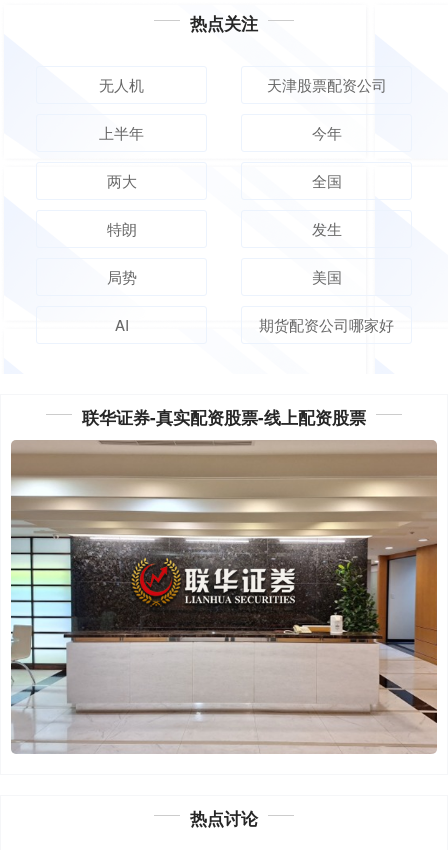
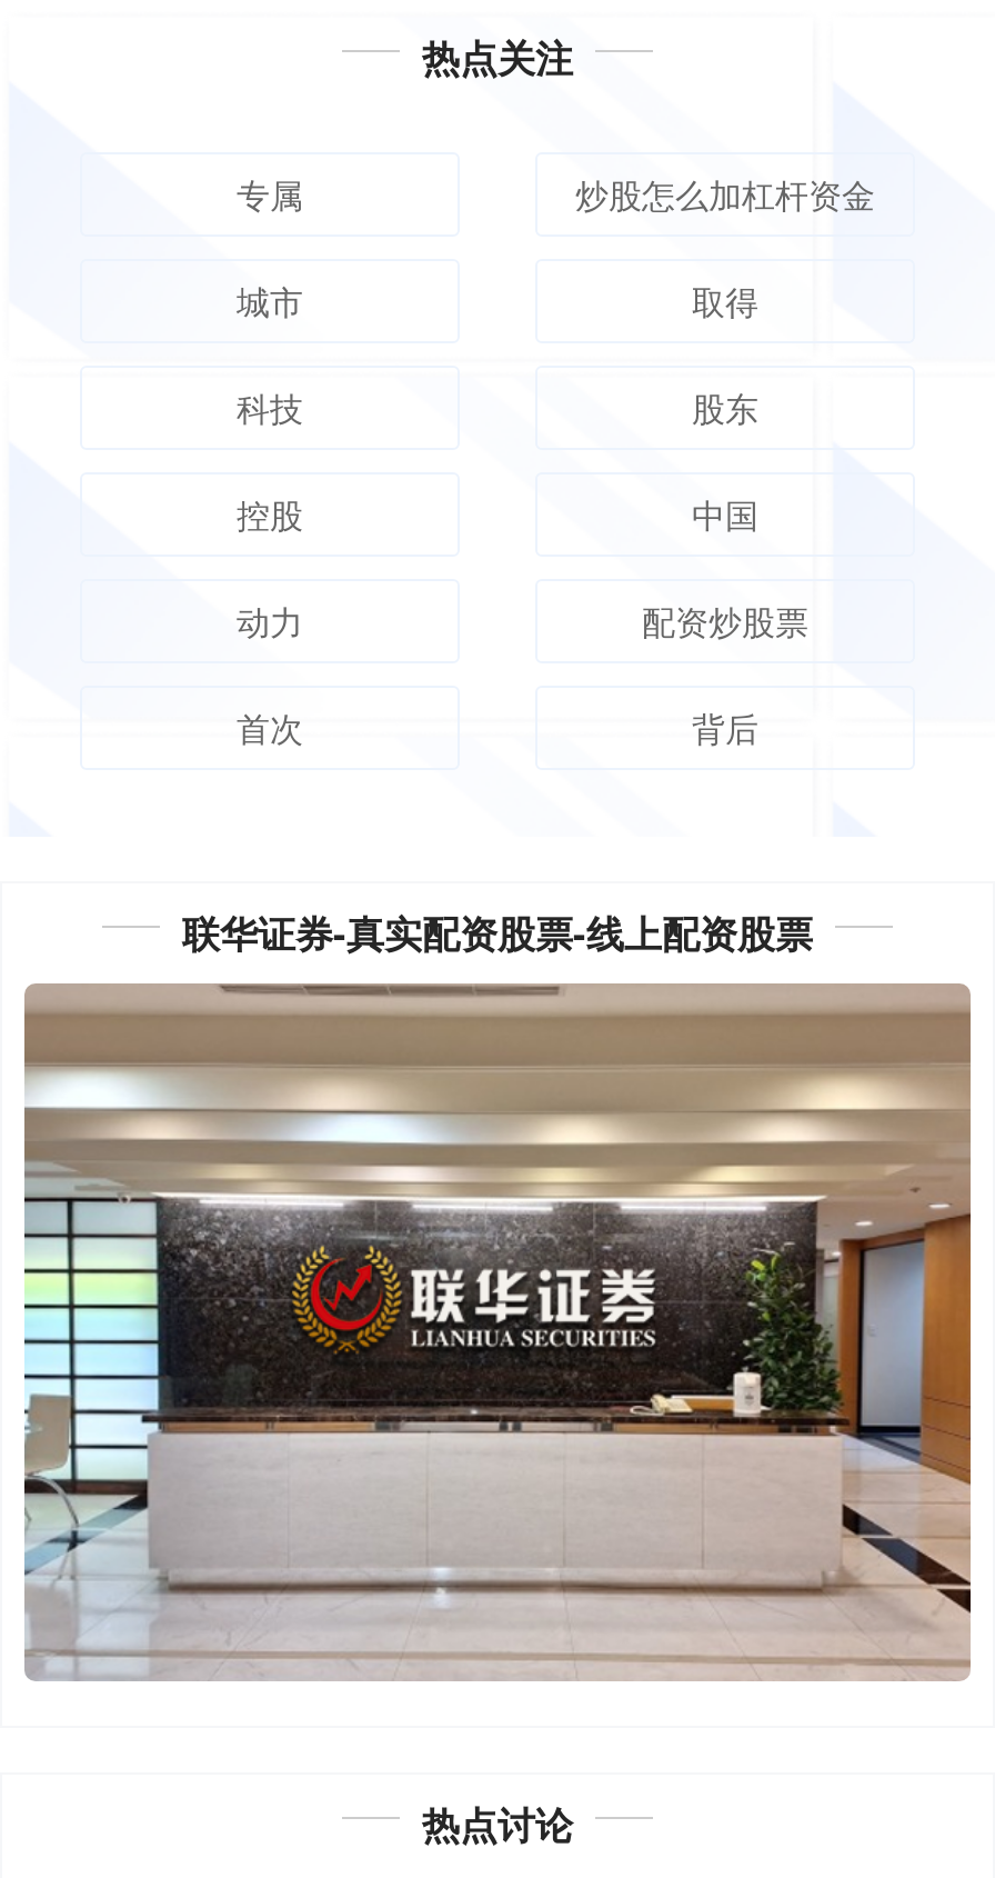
[99,74,386,95] 无人机 | 天津股票配资公司 -> [237,170,875,217] 专属 | 炒股怎么加杠杆资金
[99,122,341,143] 上半年 | 今年 -> [237,277,758,323] 城市 | 取得
[106,170,341,191] 两大 | 全国 -> [237,383,758,430] 科技 | 股东
[106,218,341,239] 特朗 | 发生 -> [237,490,758,537] 控股 | 中国
[106,266,341,287] 局势 | 美国 -> [237,597,808,643] 动力 | 配资炒股票
[114,314,394,335] AI | 期货配资公司哪家好 -> [237,703,758,750] 首次 | 背后

